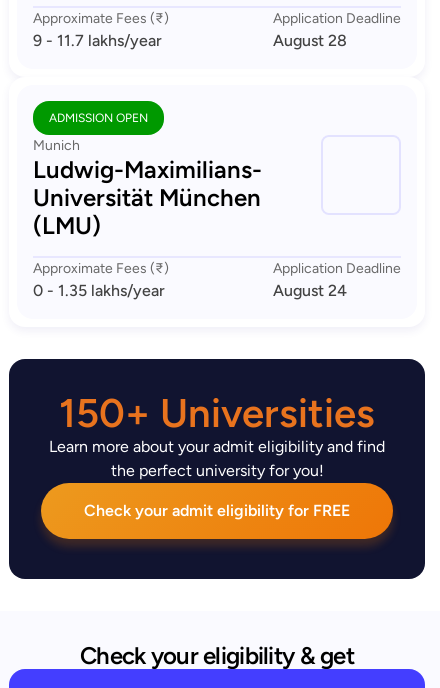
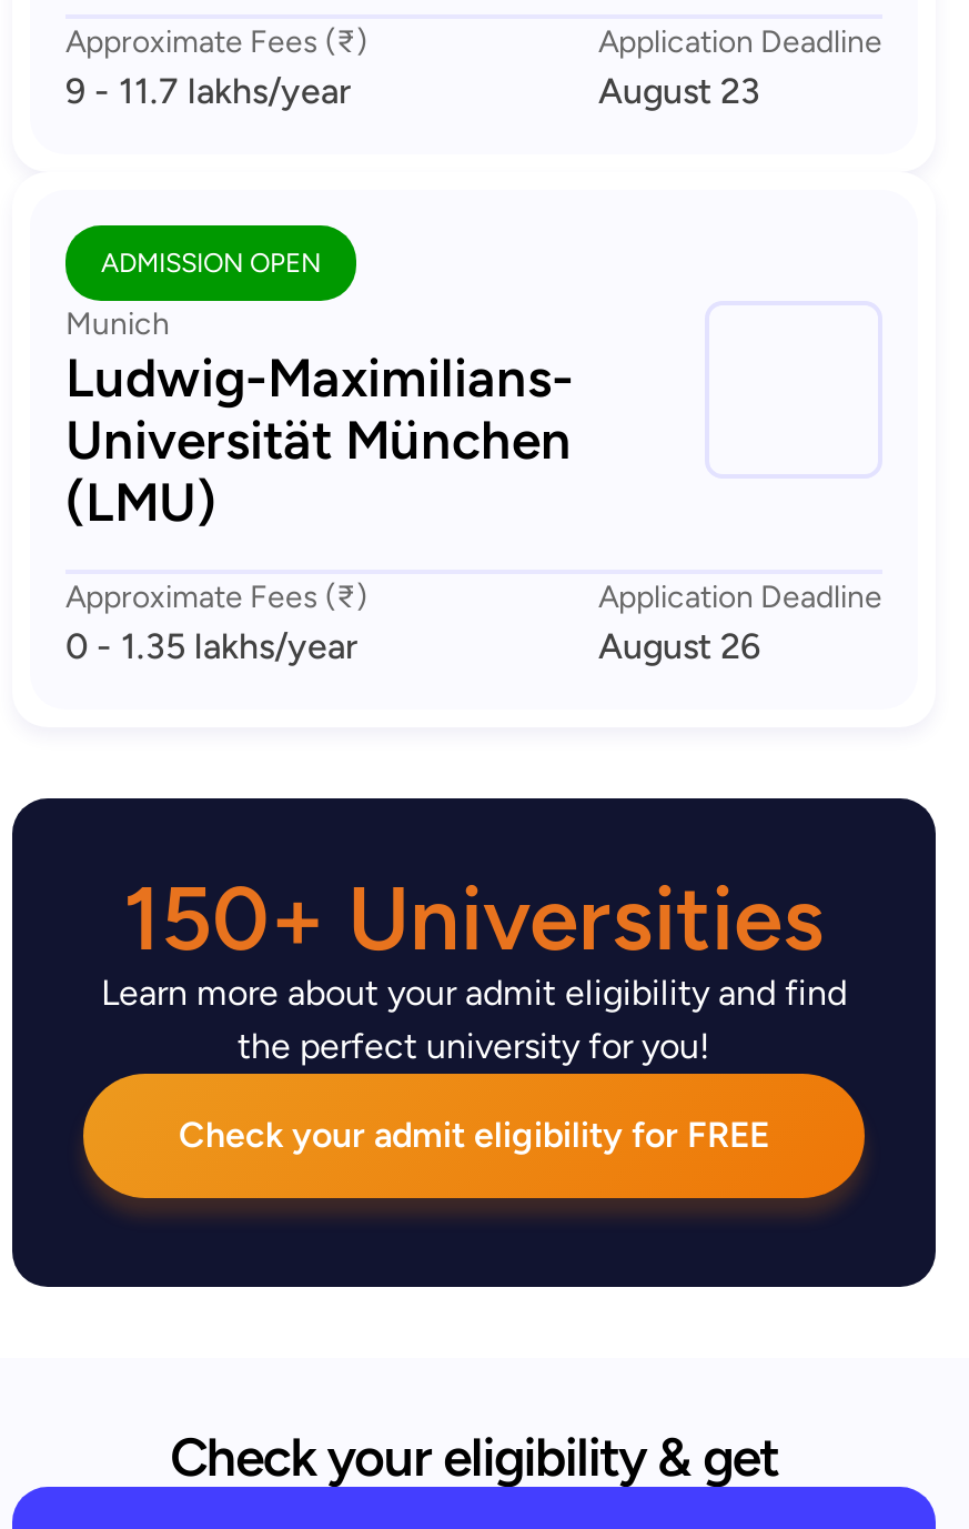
[273,31,347,50] August 28 -> [598,70,760,112] August 23
[273,281,347,300] August 24 -> [598,625,760,667] August 26

